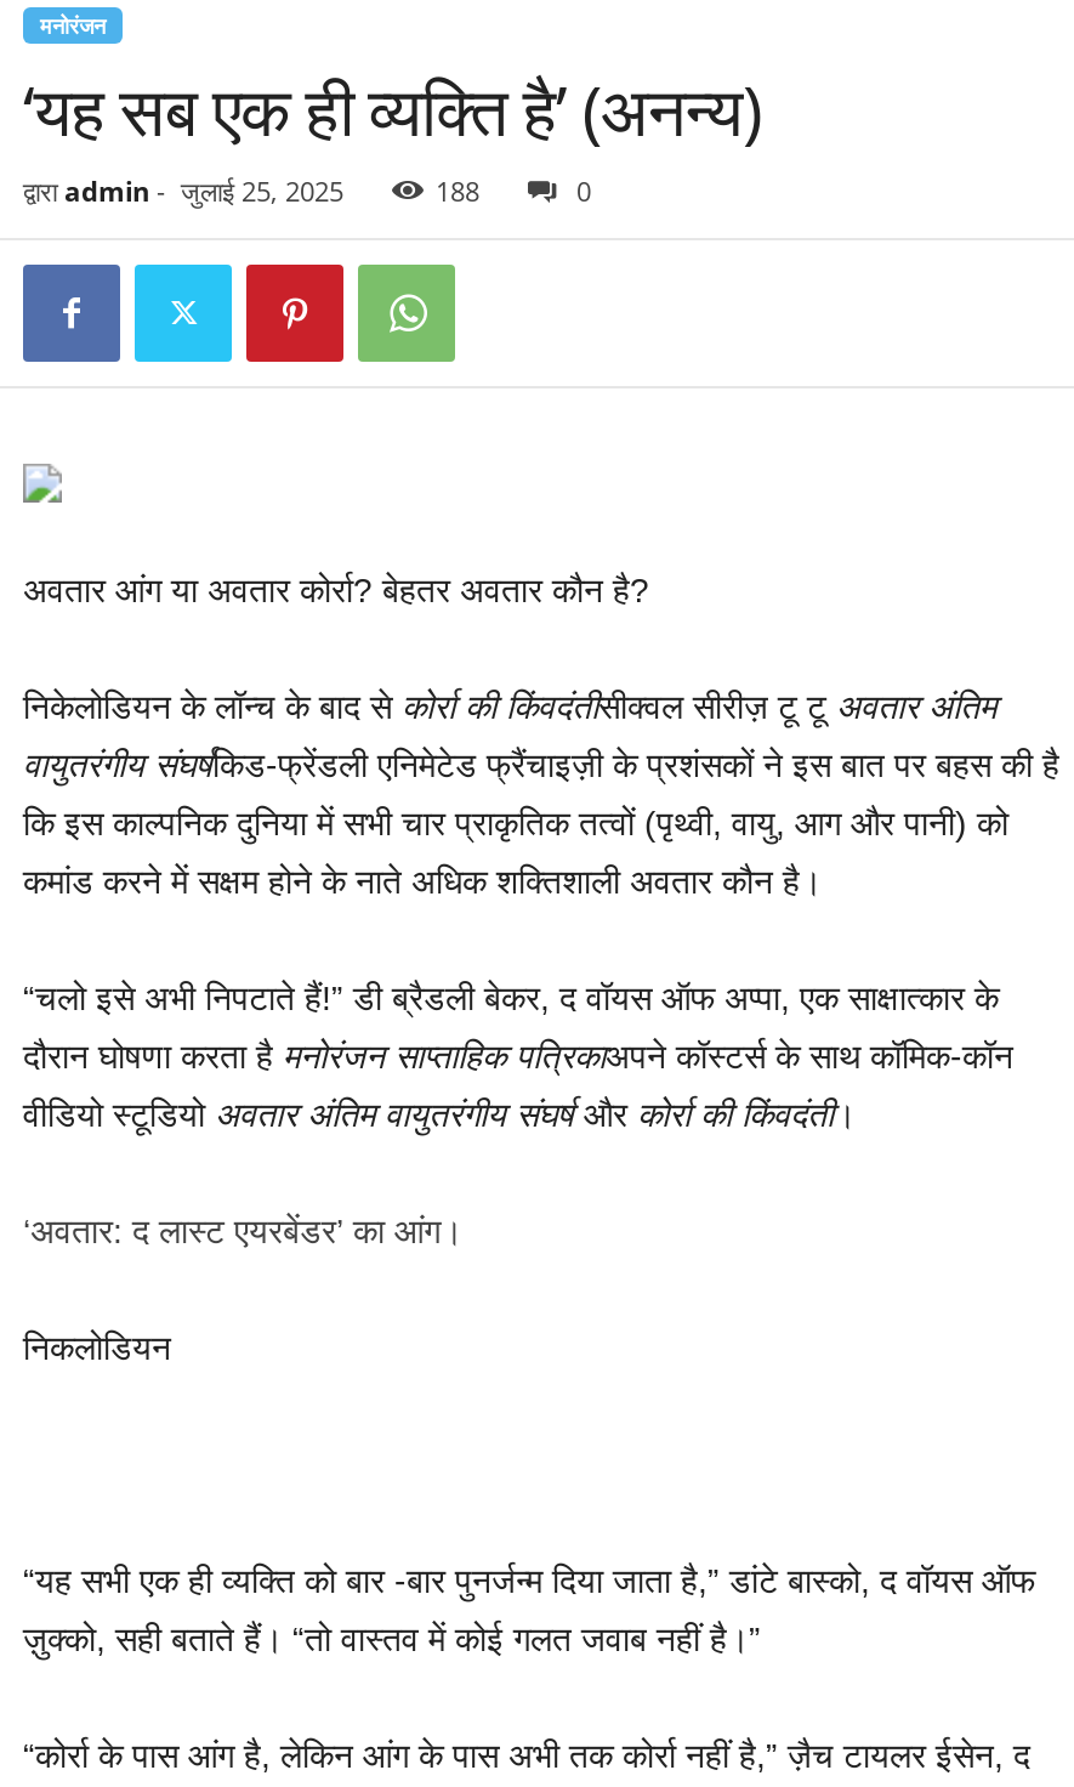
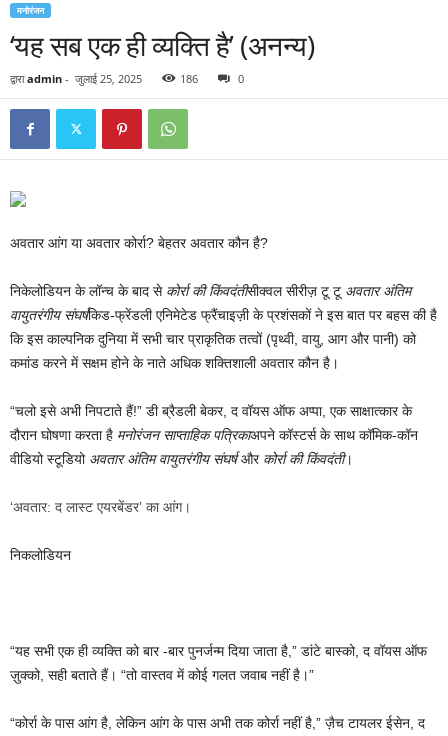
[436,172,479,209] 188 -> [180,71,198,86] 186

